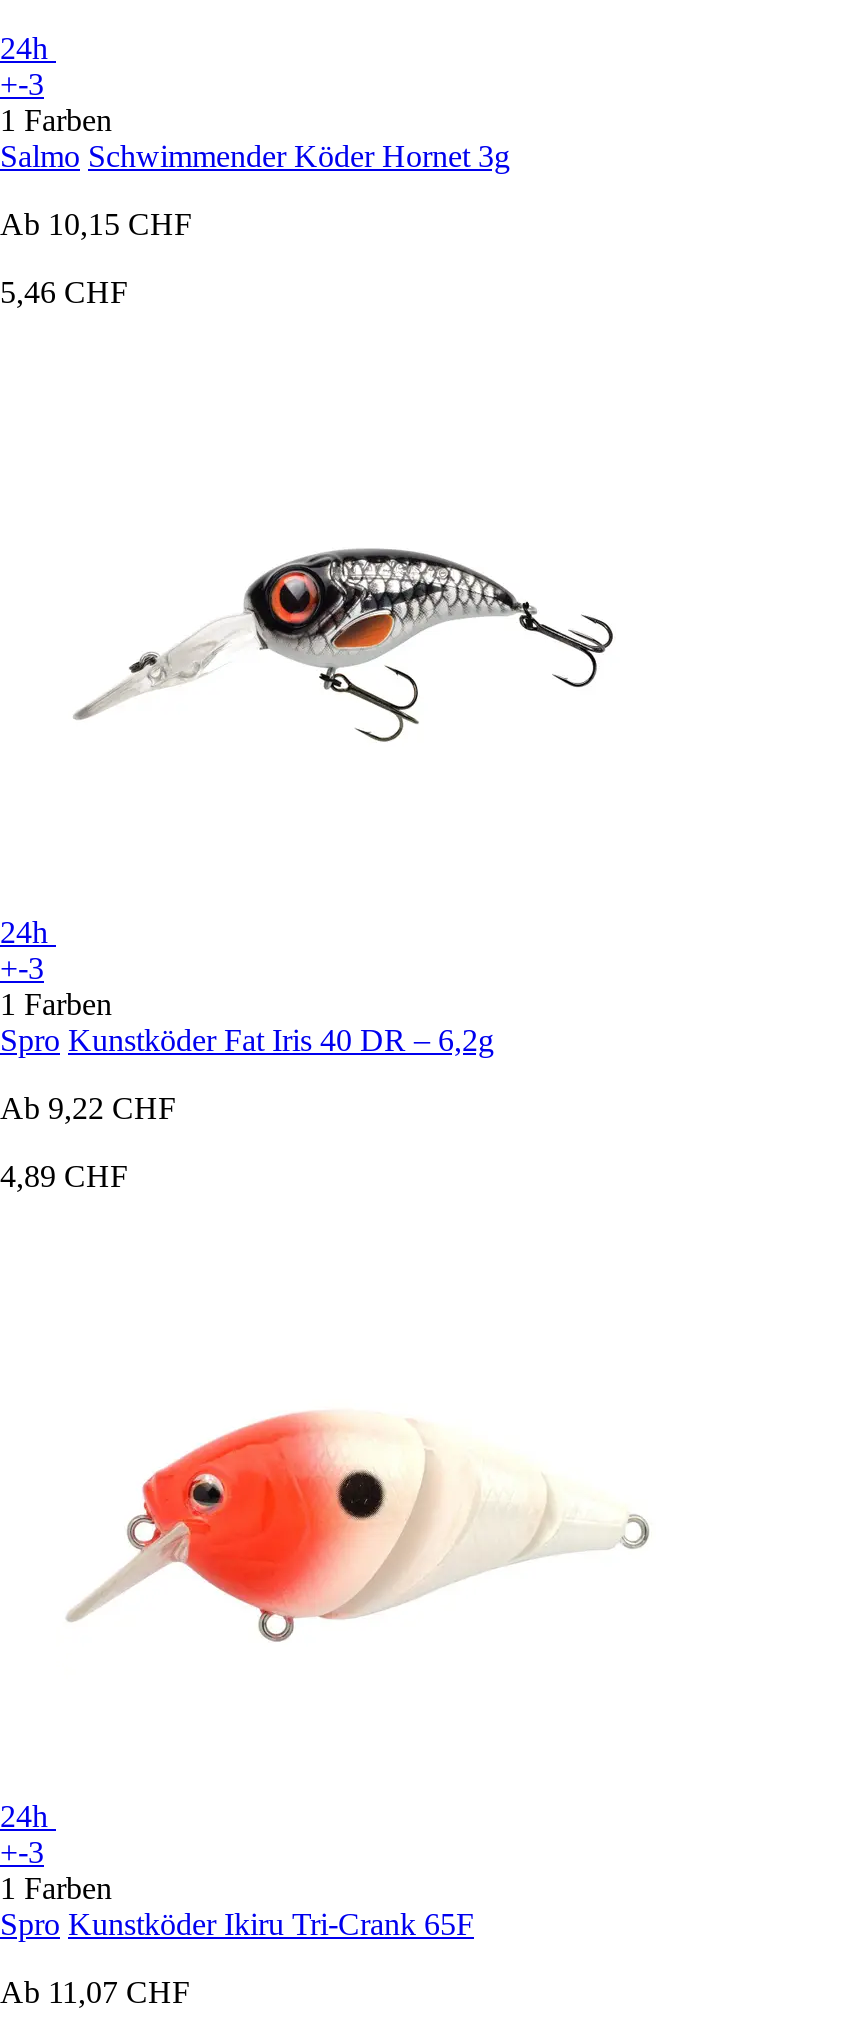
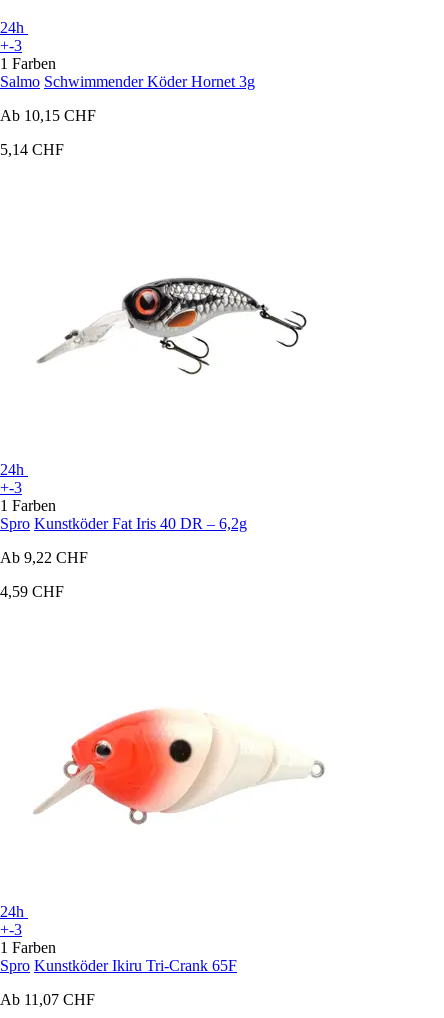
[0,274,128,308] 5,46 CHF -> [0,140,64,157] 5,14 CHF
[0,1158,128,1192] 4,89 CHF -> [0,582,64,599] 4,59 CHF

